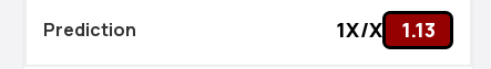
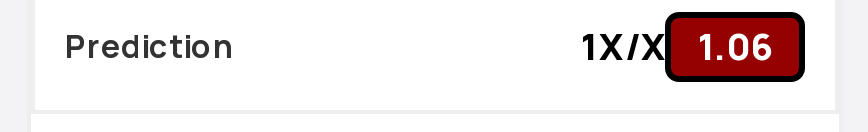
[336,17,435,43] 1X/X 1.13 -> [581,23,772,71] 1X/X 1.06

